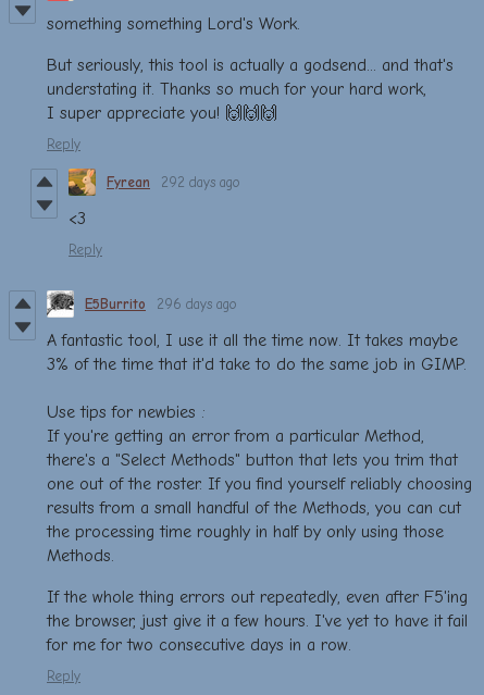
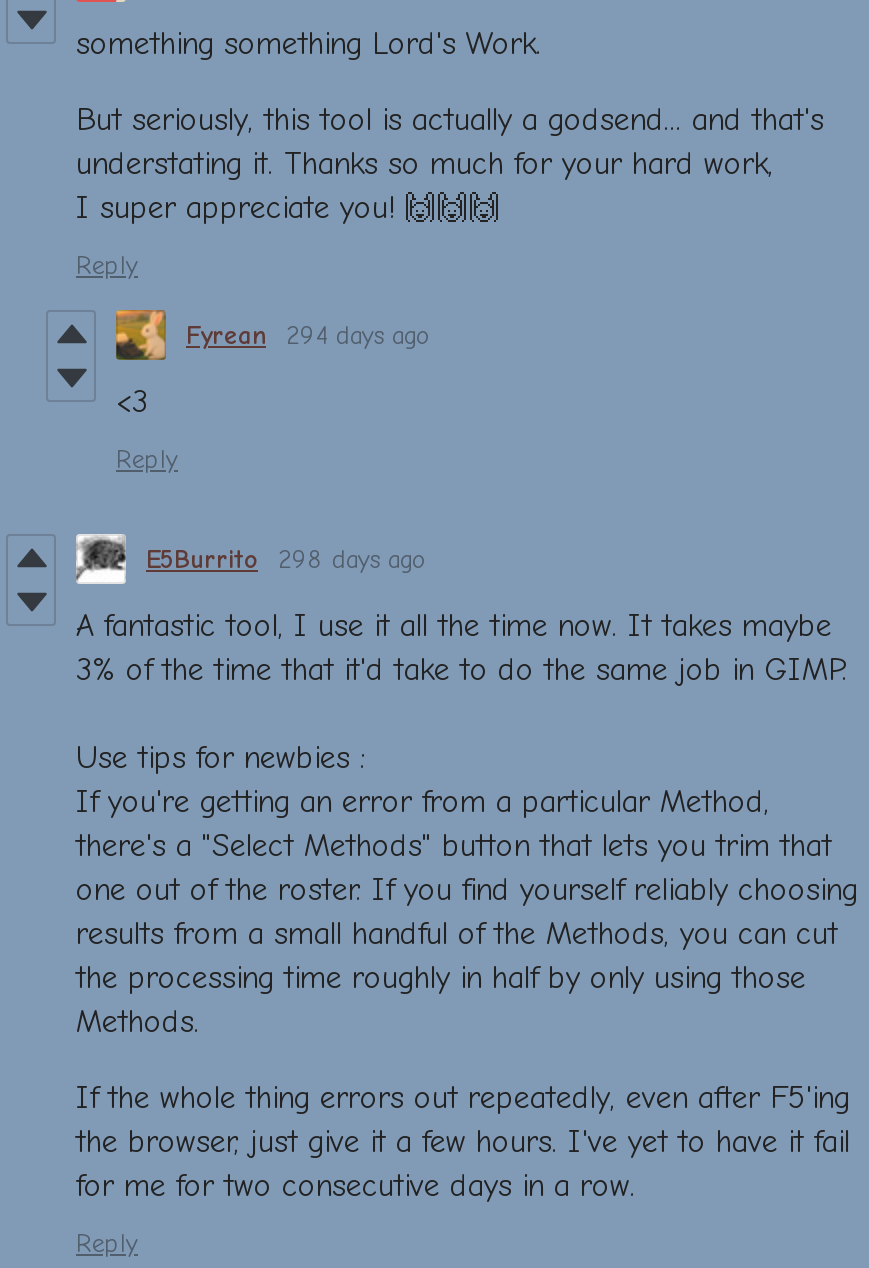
[107,174,240,190] Fyrean 292 days ago -> [186,320,430,350] Fyrean 294 days ago
[85,296,237,312] E5Burrito 296 days ago -> [146,544,426,574] E5Burrito 298 days ago

